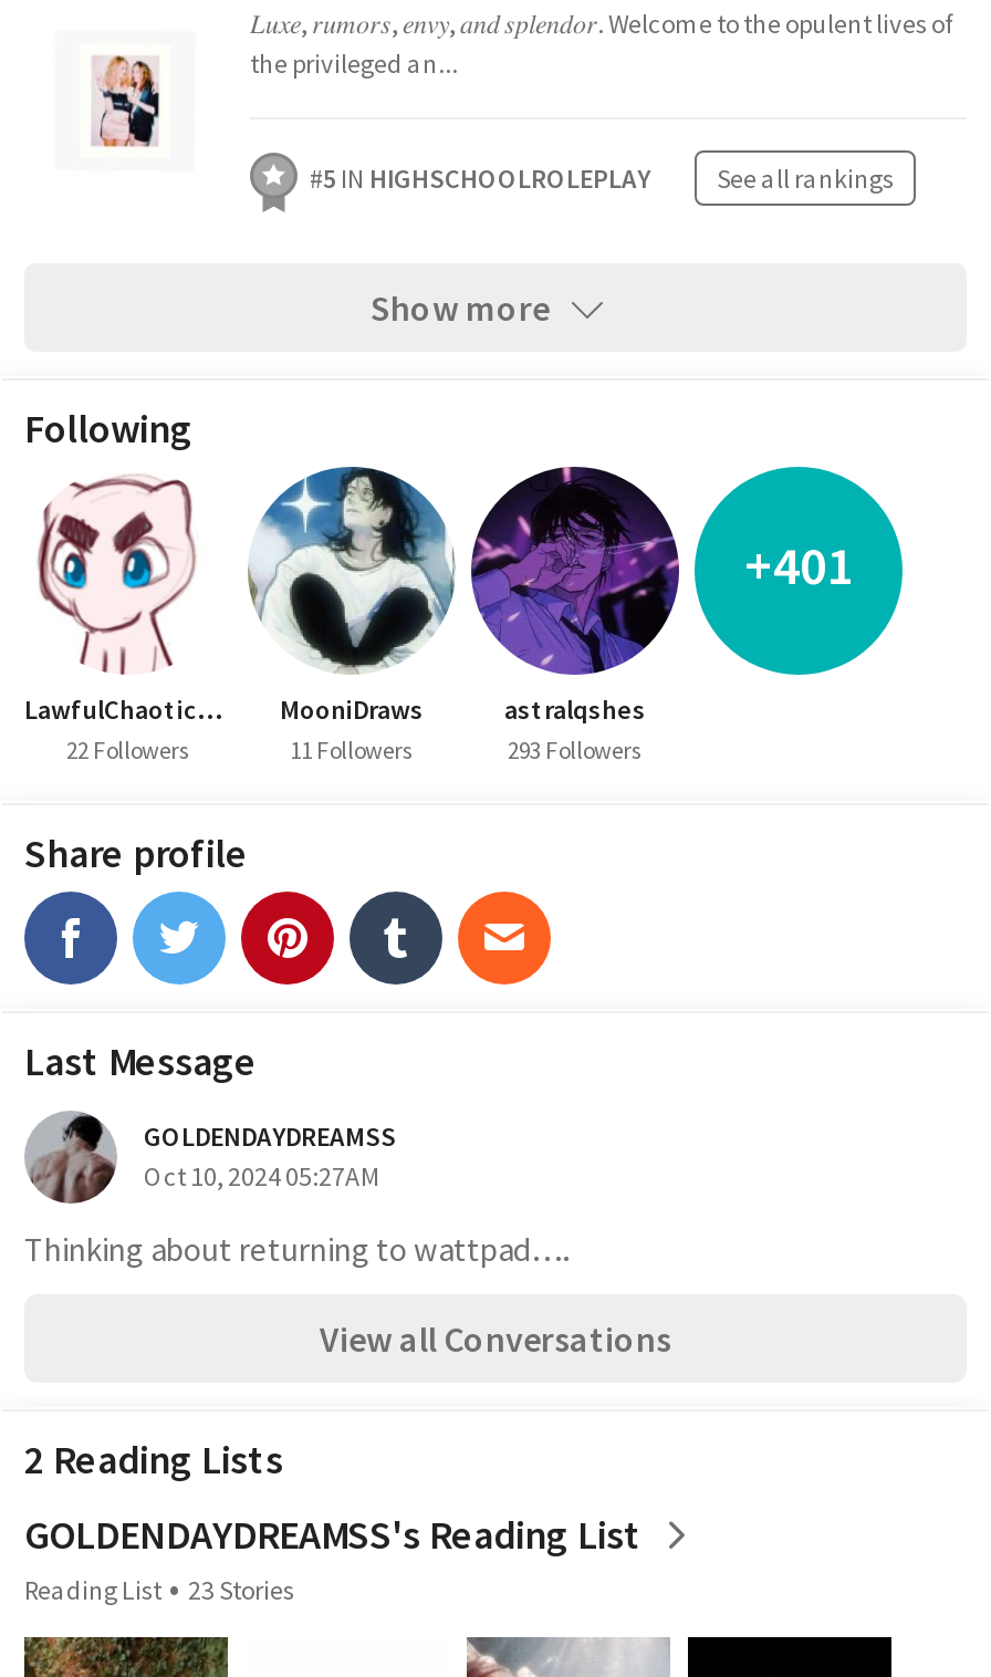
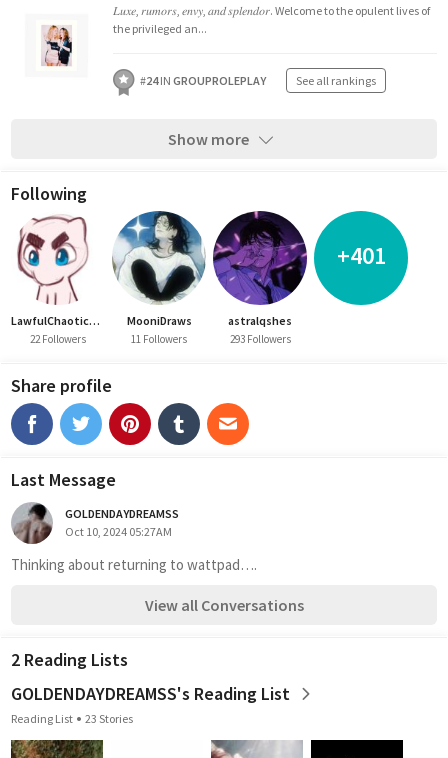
[310,162,650,195] #5 IN HIGHSCHOOLROLEPLAY -> [140,73,266,88] #24 IN GROUPROLEPLAY

